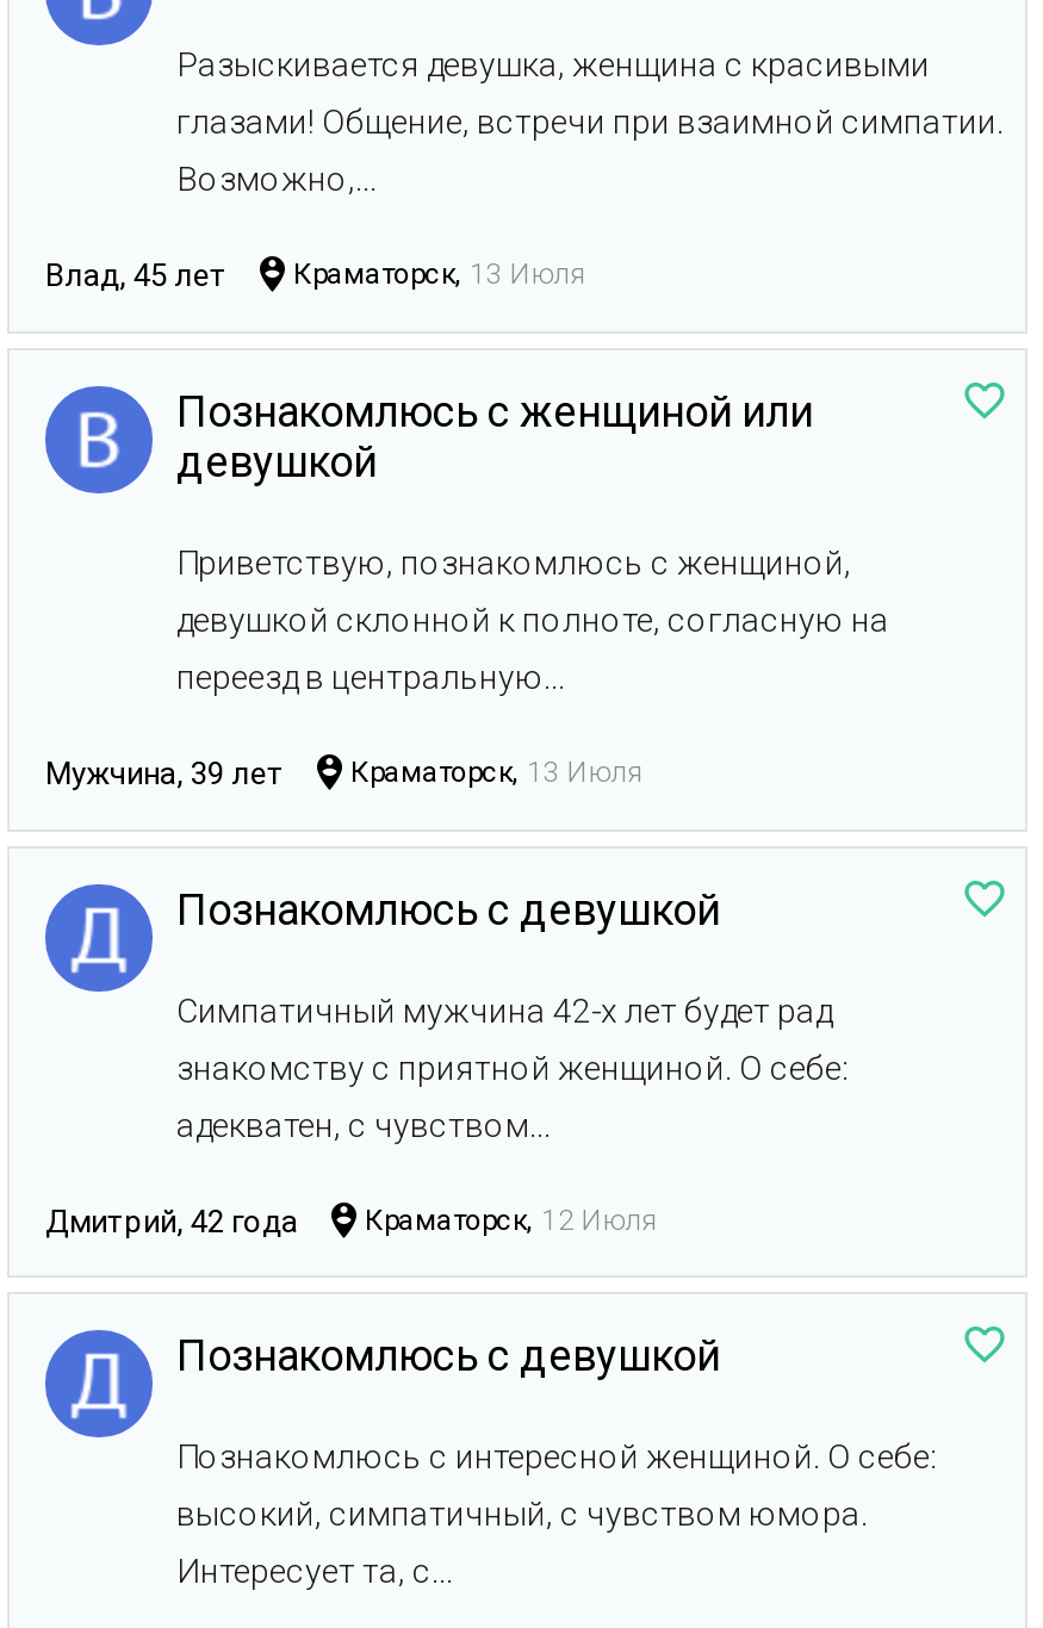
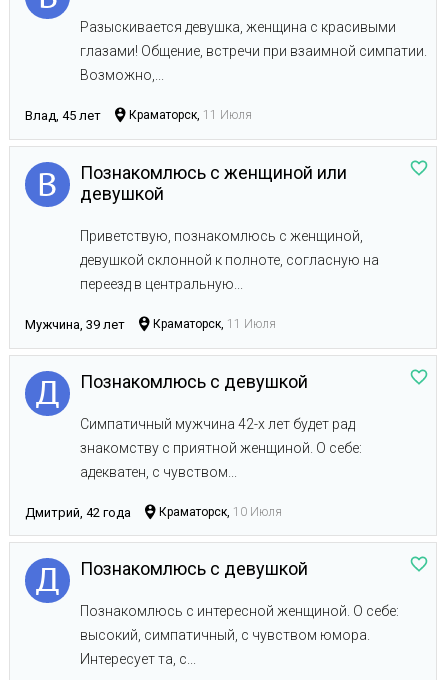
[293,258,586,292] Краматорск, 13 Июля -> [129,108,252,122] Краматорск, 11 Июля
[350,756,644,789] Краматорск, 13 Июля -> [153,317,276,331] Краматорск, 11 Июля
[365,1204,658,1237] Краматорск, 12 Июля -> [159,505,282,519] Краматорск, 10 Июля

